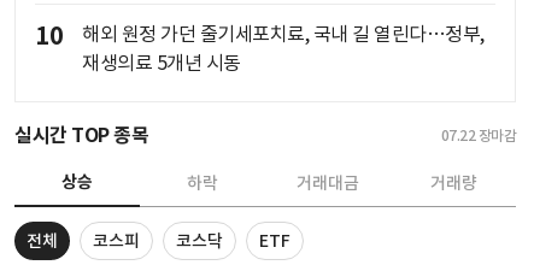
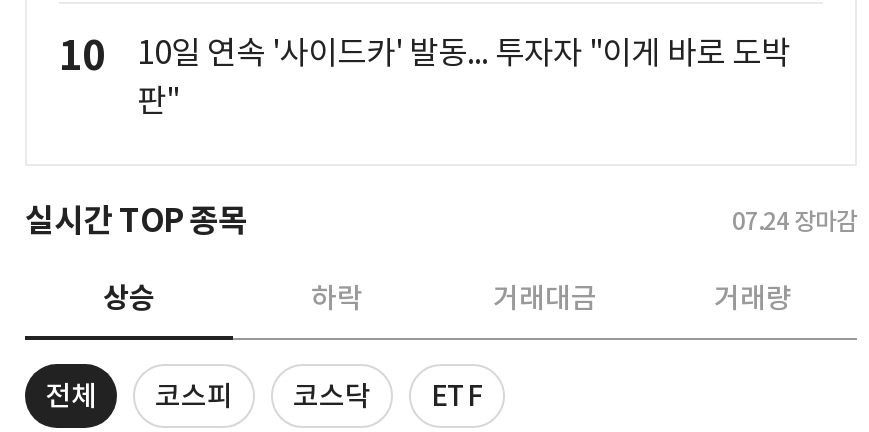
[82,22,484,75] 해외 원정 가던 줄기세포치료, 국내 길 열린다…정부, | 재생의료 5개년 시동 -> [137,31,790,119] 10일 연속 '사이드카' 발동... 투자자 "이게 바로 도박 | 판"
[441,127,516,145] 07.22 장마감 -> [732,205,857,235] 07.24 장마감

